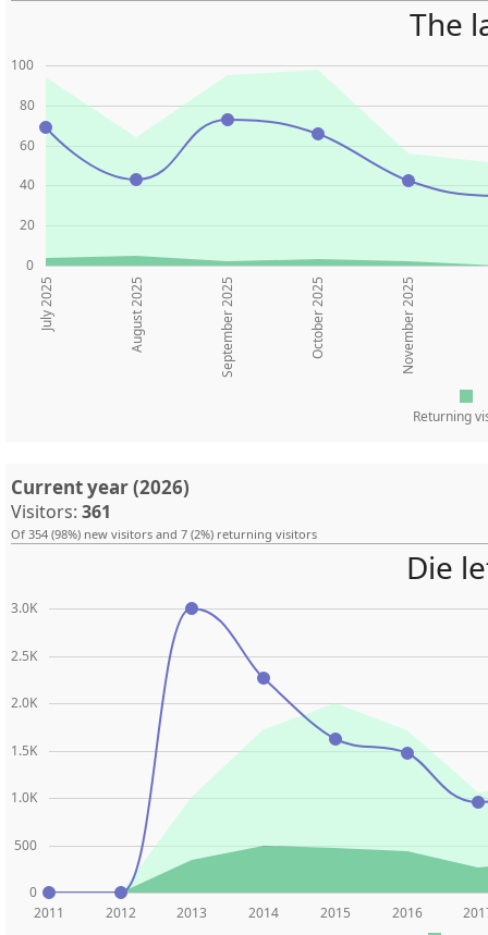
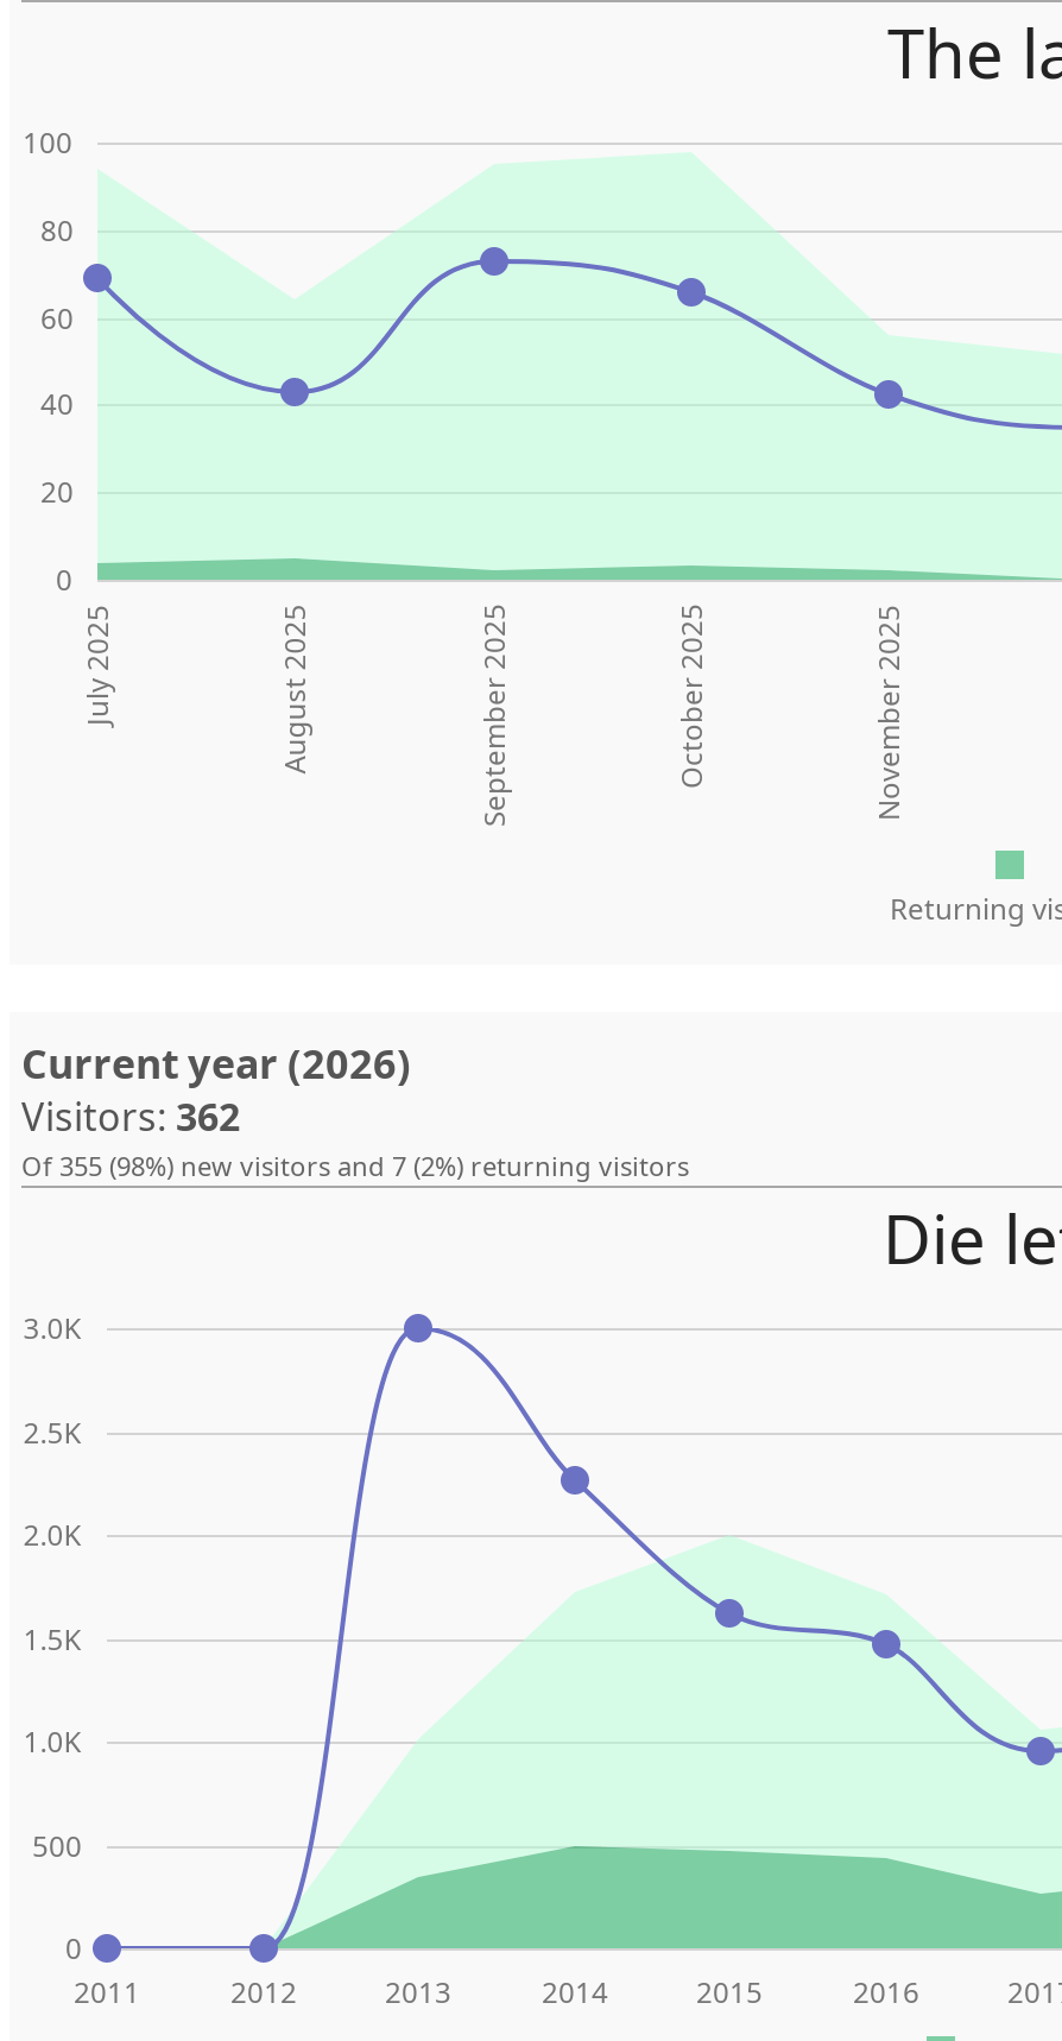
[11,500,111,524] Visitors: 361 -> [21,1091,240,1143] Visitors: 362
[11,526,317,542] Of 354 (98%) new visitors and 7 (2%) returning visitors -> [21,1148,689,1183] Of 355 (98%) new visitors and 7 (2%) returning visitors

